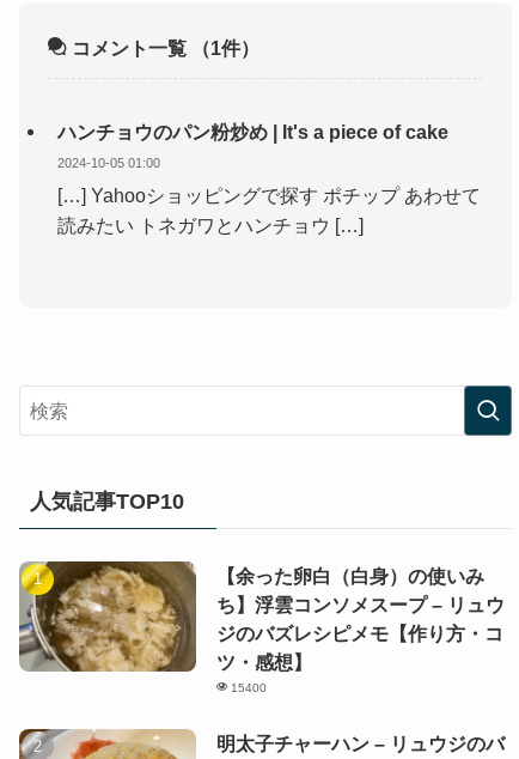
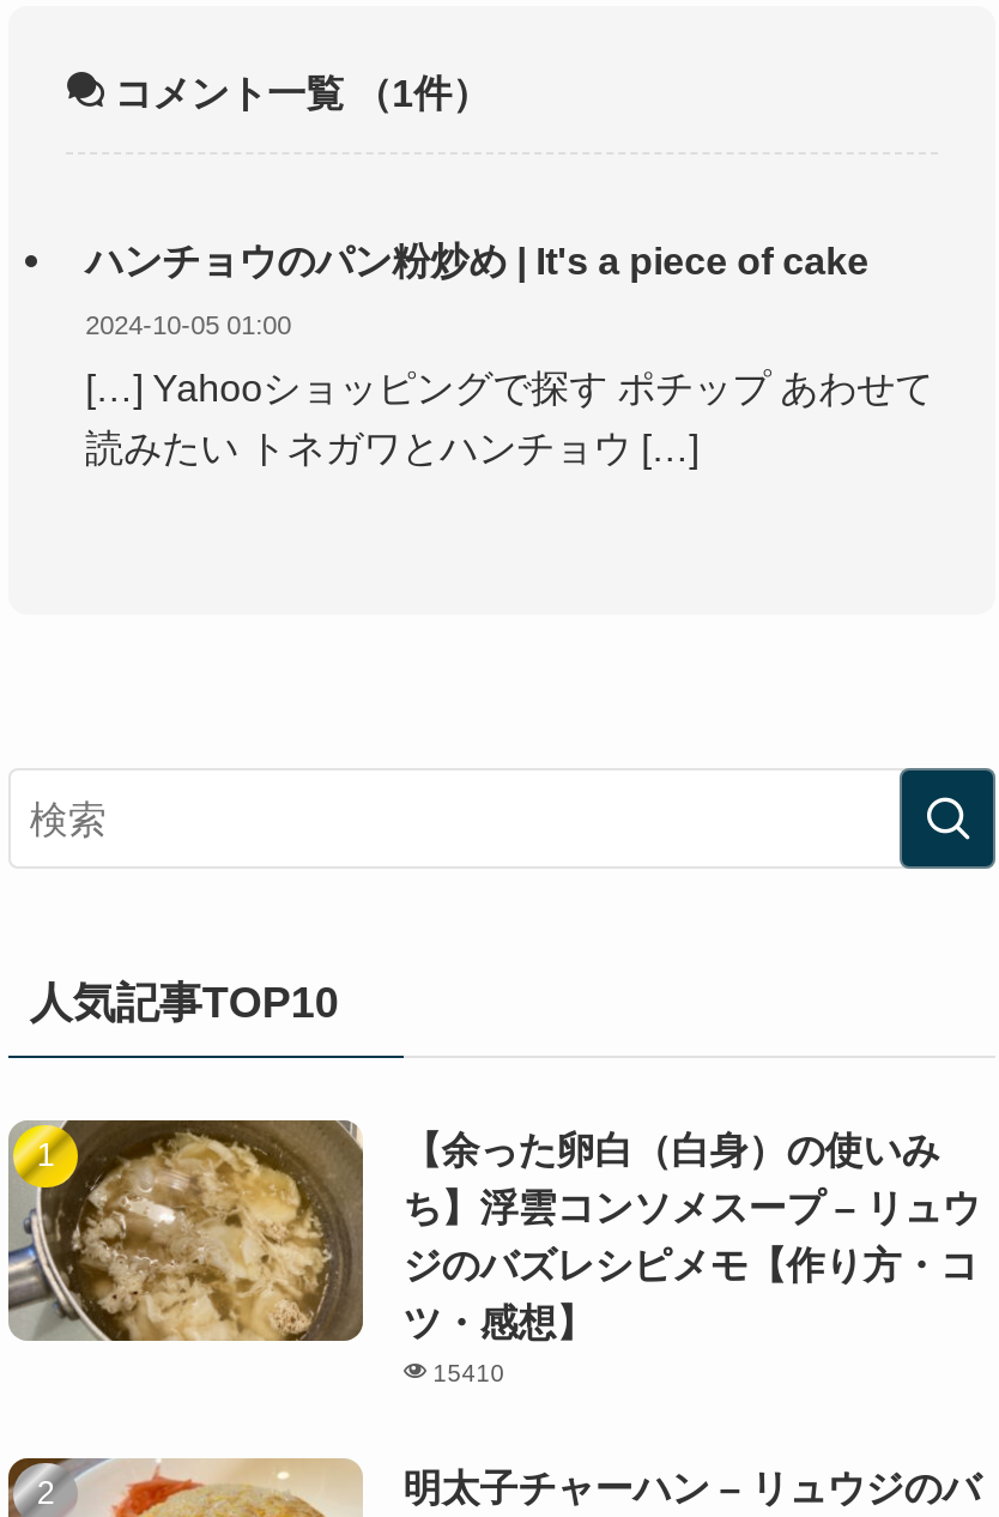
[231,681,267,694] 15400 -> [433,1361,505,1387] 15410

